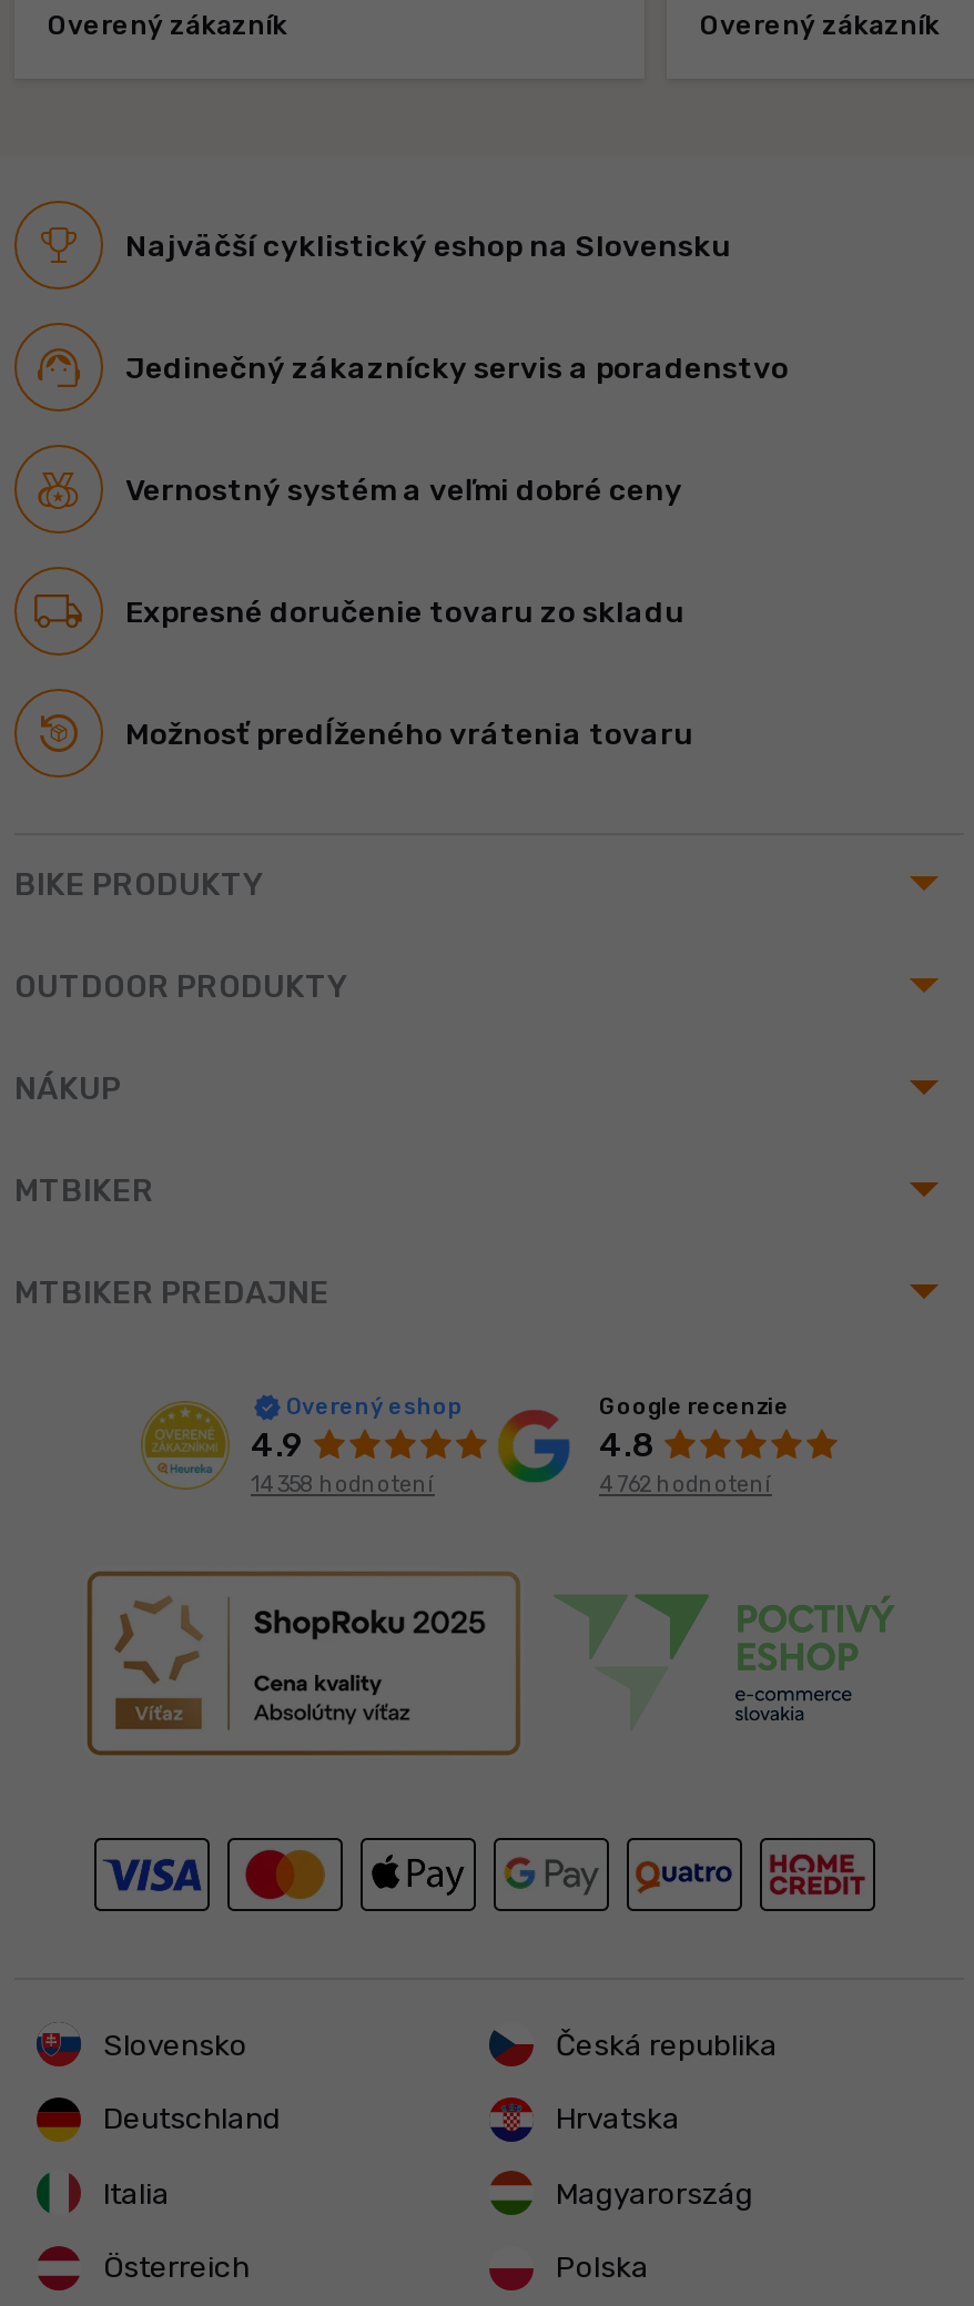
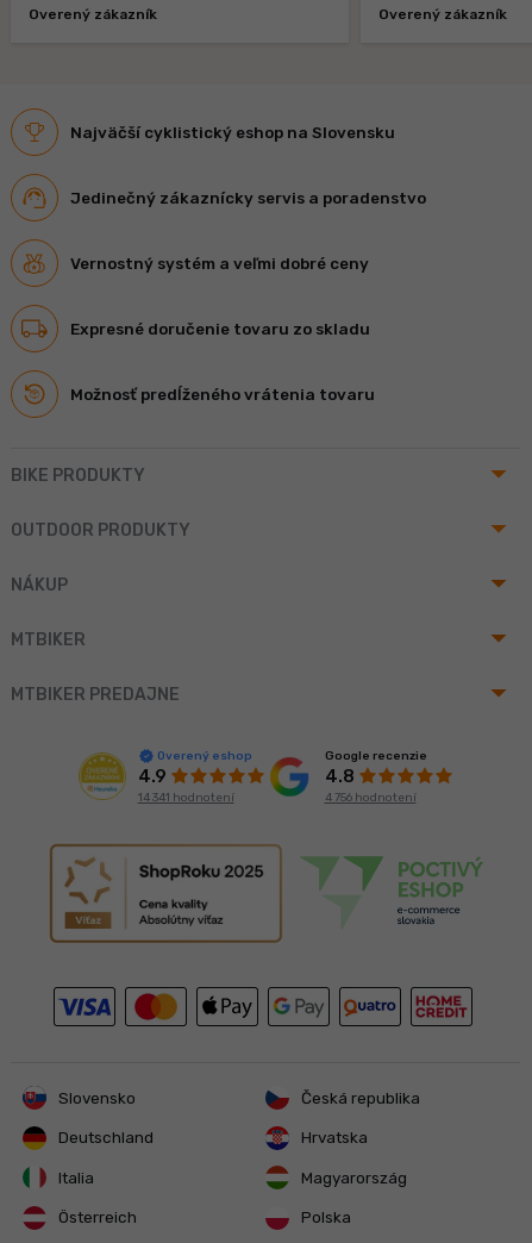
[251,1471,435,1498] 14 358 hodnotení -> [137,790,234,805] 14 341 hodnotení
[599,1471,772,1498] 4 762 hodnotení -> [324,790,416,804] 4 756 hodnotení

